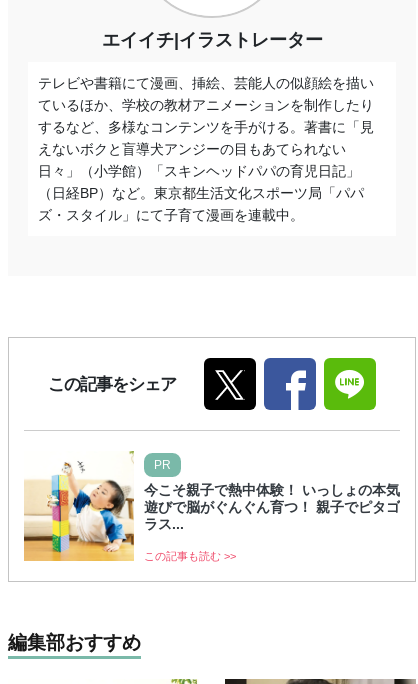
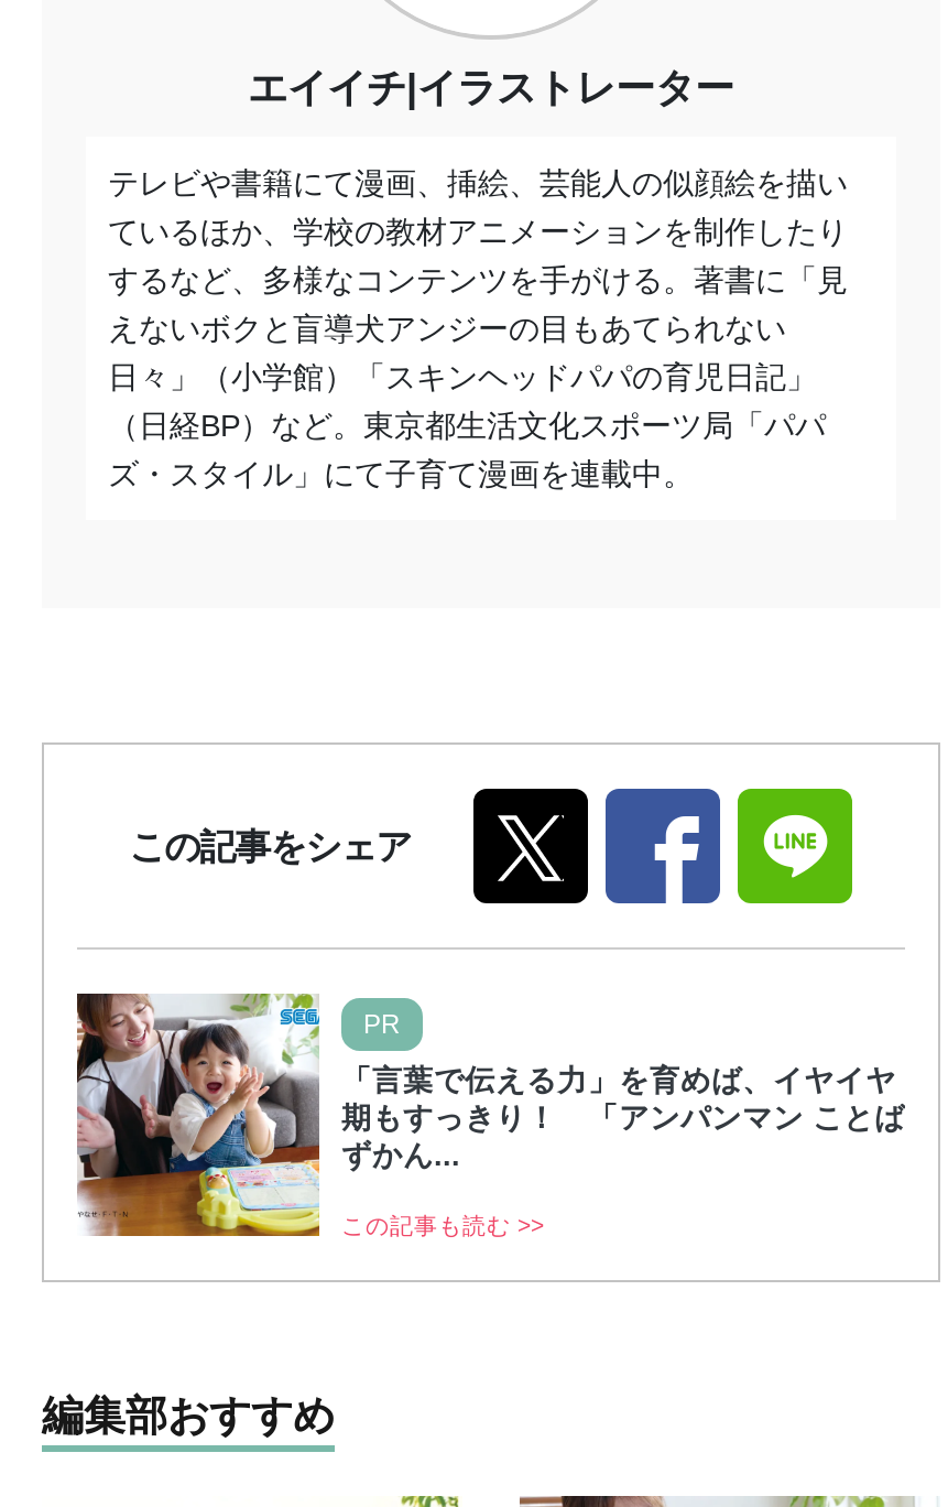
[23,451,400,562] [image] | 今こそ親子で熱中体験！ いっしょの本気 | 遊びで脳がぐんぐん育つ！ 親子でピタゴ | ラス... -> [75,991,905,1238] [image] | 「言葉で伝える力」を育めば、イヤイヤ | 期もすっきり！ 「アンパンマン ことば | ずかん...

